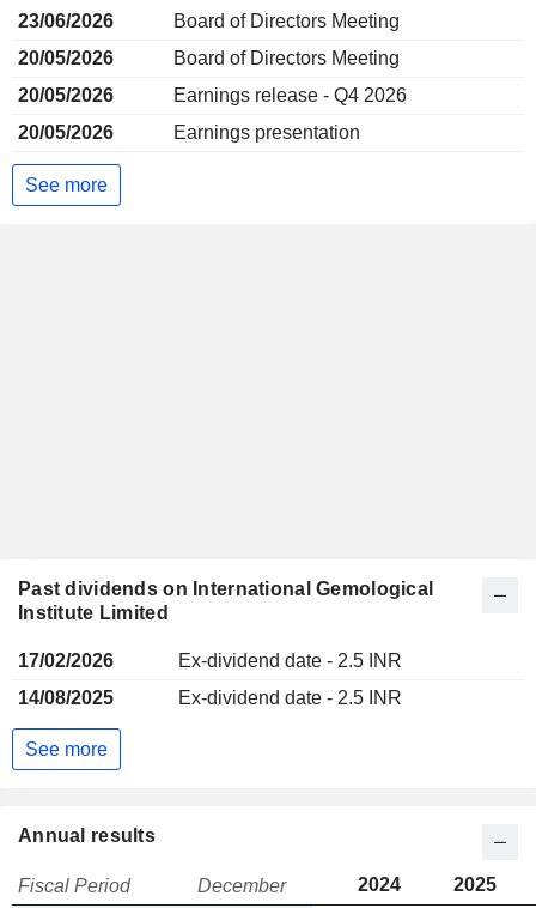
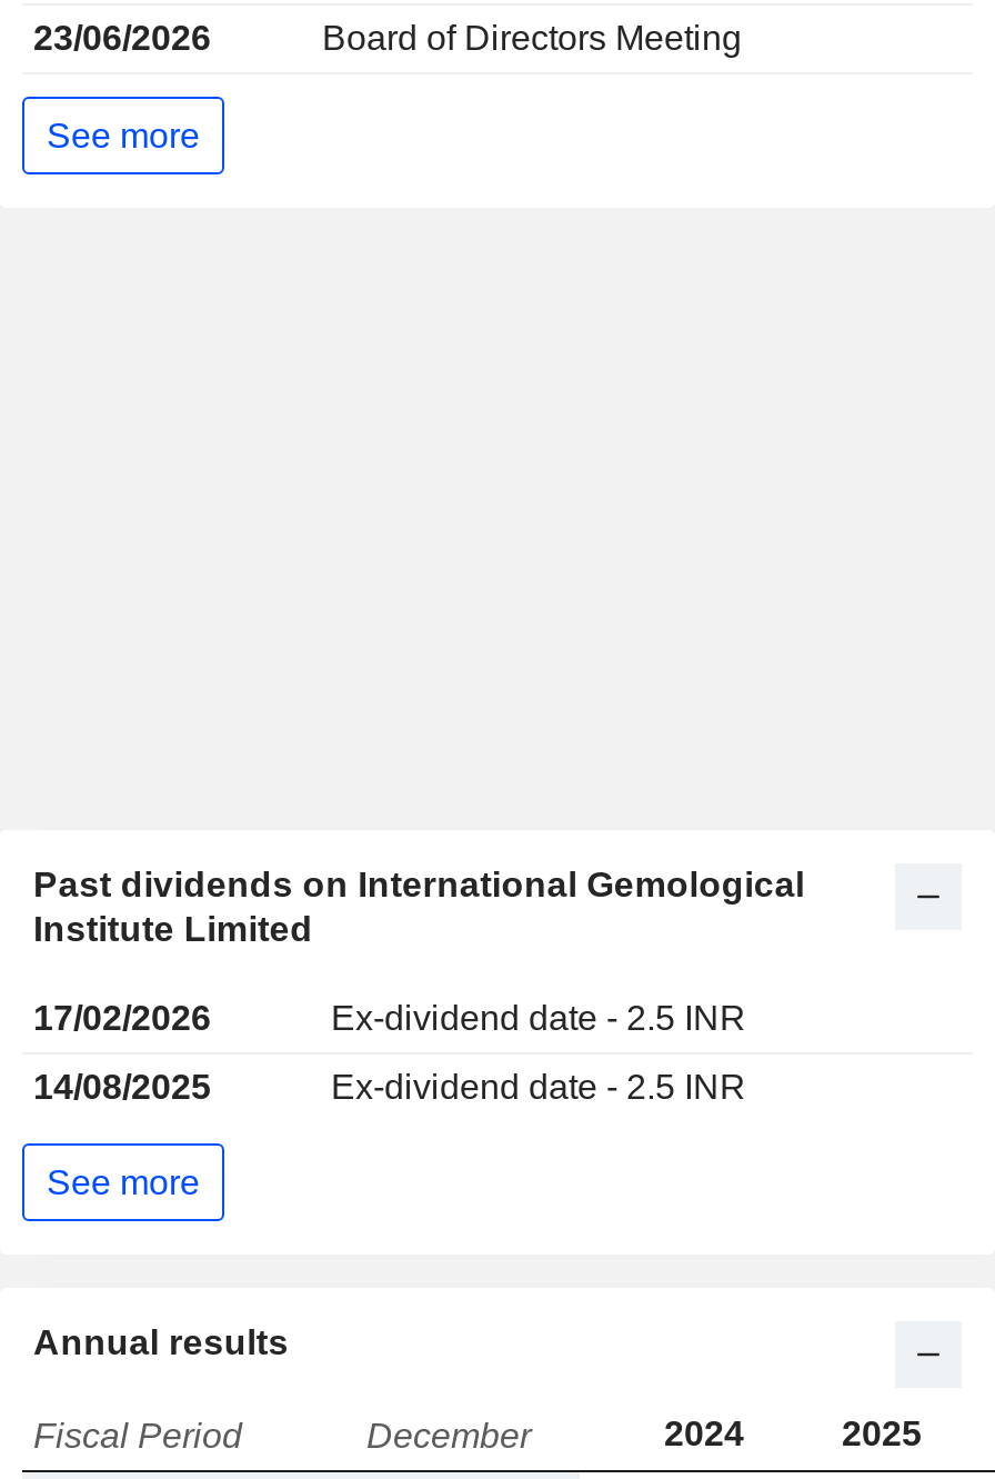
[18,48,407,143] 20/05/2026 | Board of Directors Meeting | 20/05/2026 | Earnings release - Q4 2026 | 20/05/2026 | Earnings presentation -> none

